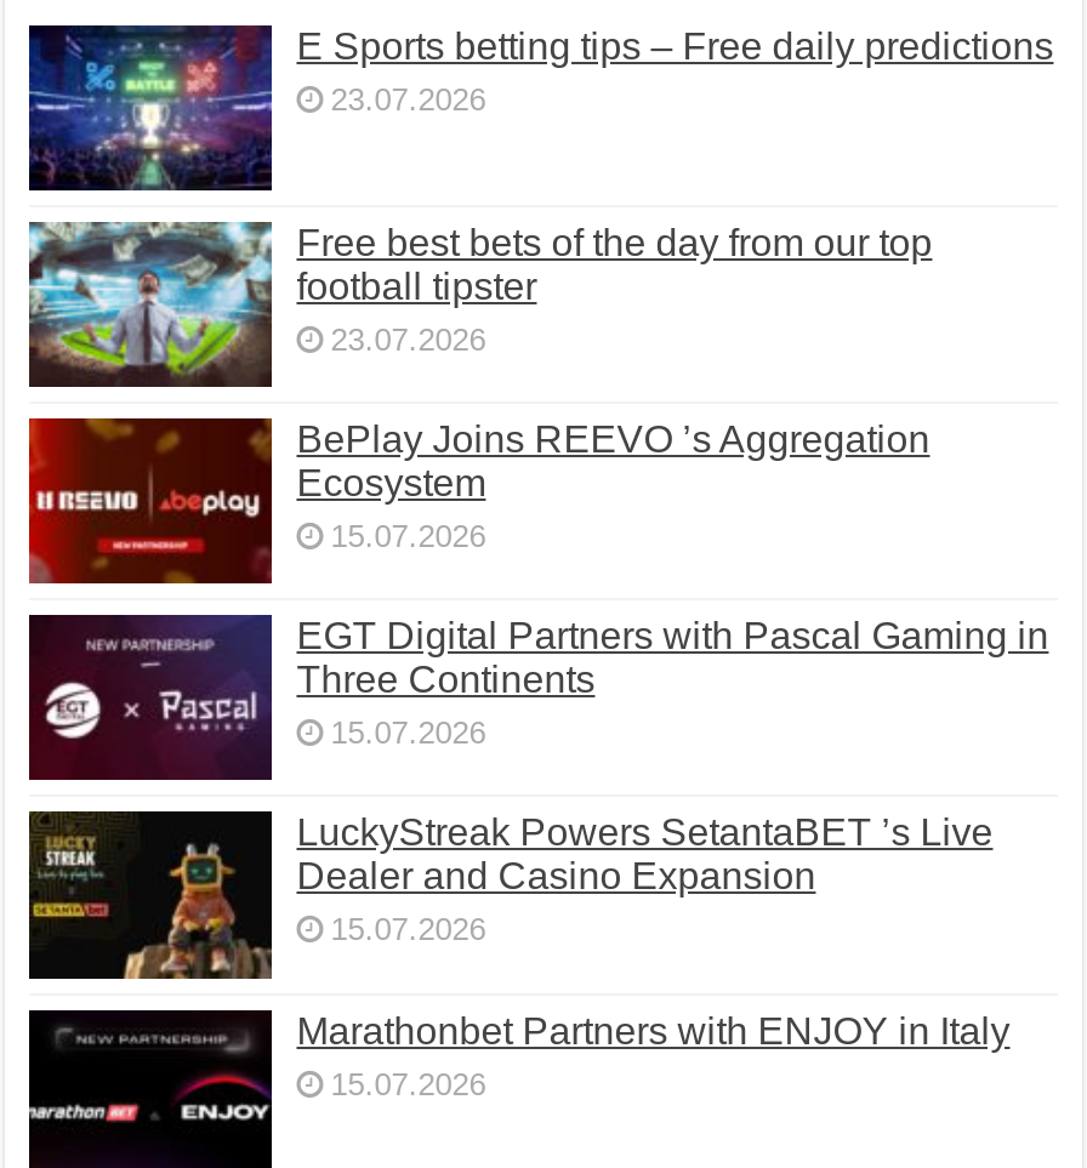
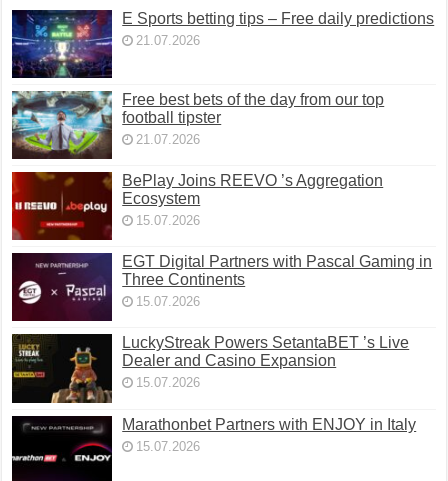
[330,81,486,117] 23.07.2026 -> [136,33,200,48] 21.07.2026
[330,321,486,358] 23.07.2026 -> [136,132,200,147] 21.07.2026

